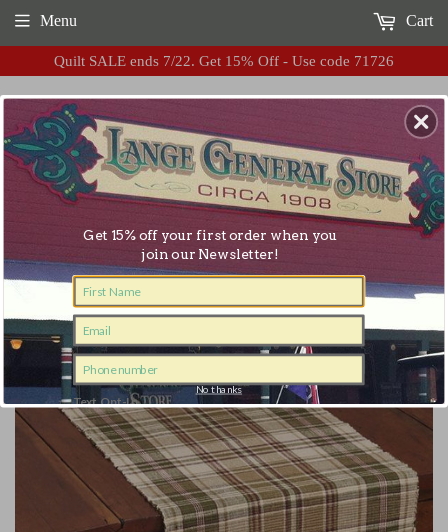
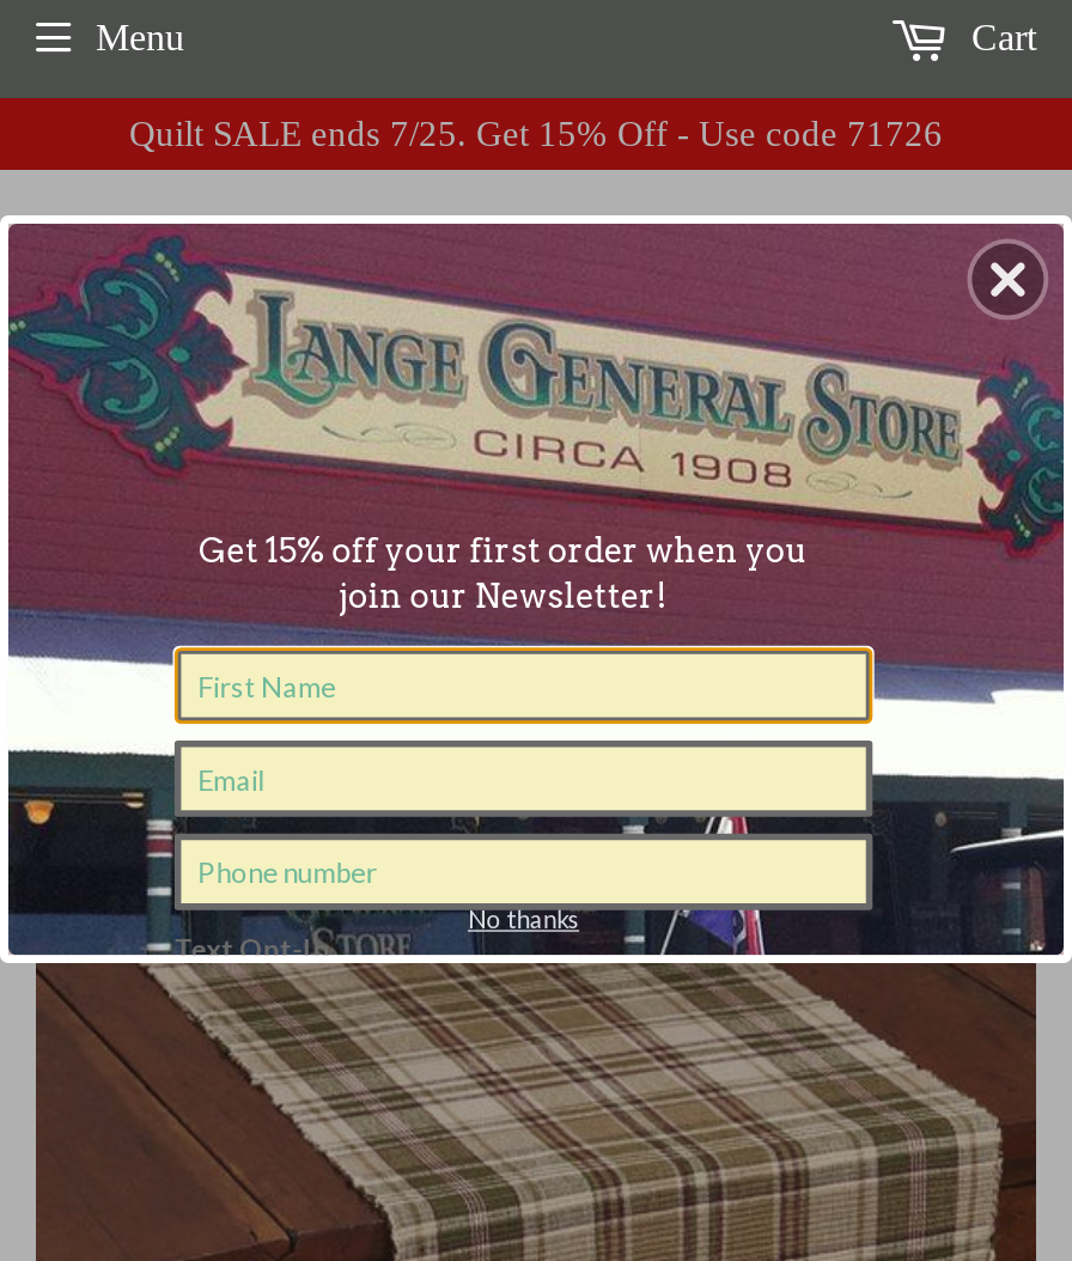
[54,53,394,69] Quilt SALE ends 7/22. Get 15% Off - Use code 71726 -> [129,115,943,153] Quilt SALE ends 7/25. Get 15% Off - Use code 71726

